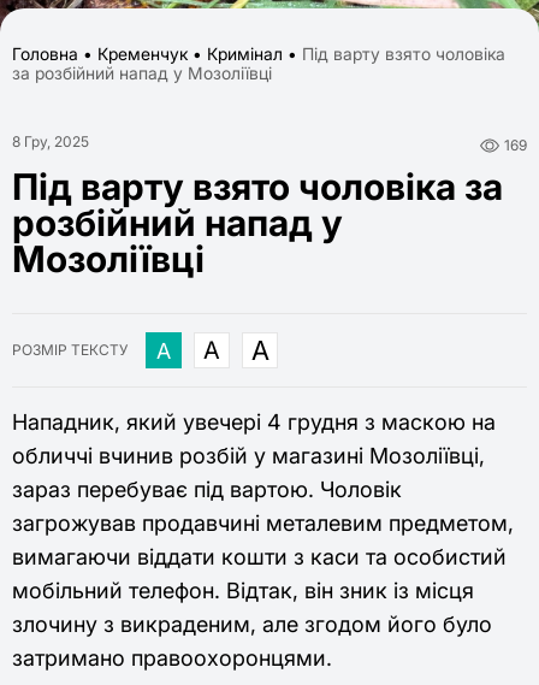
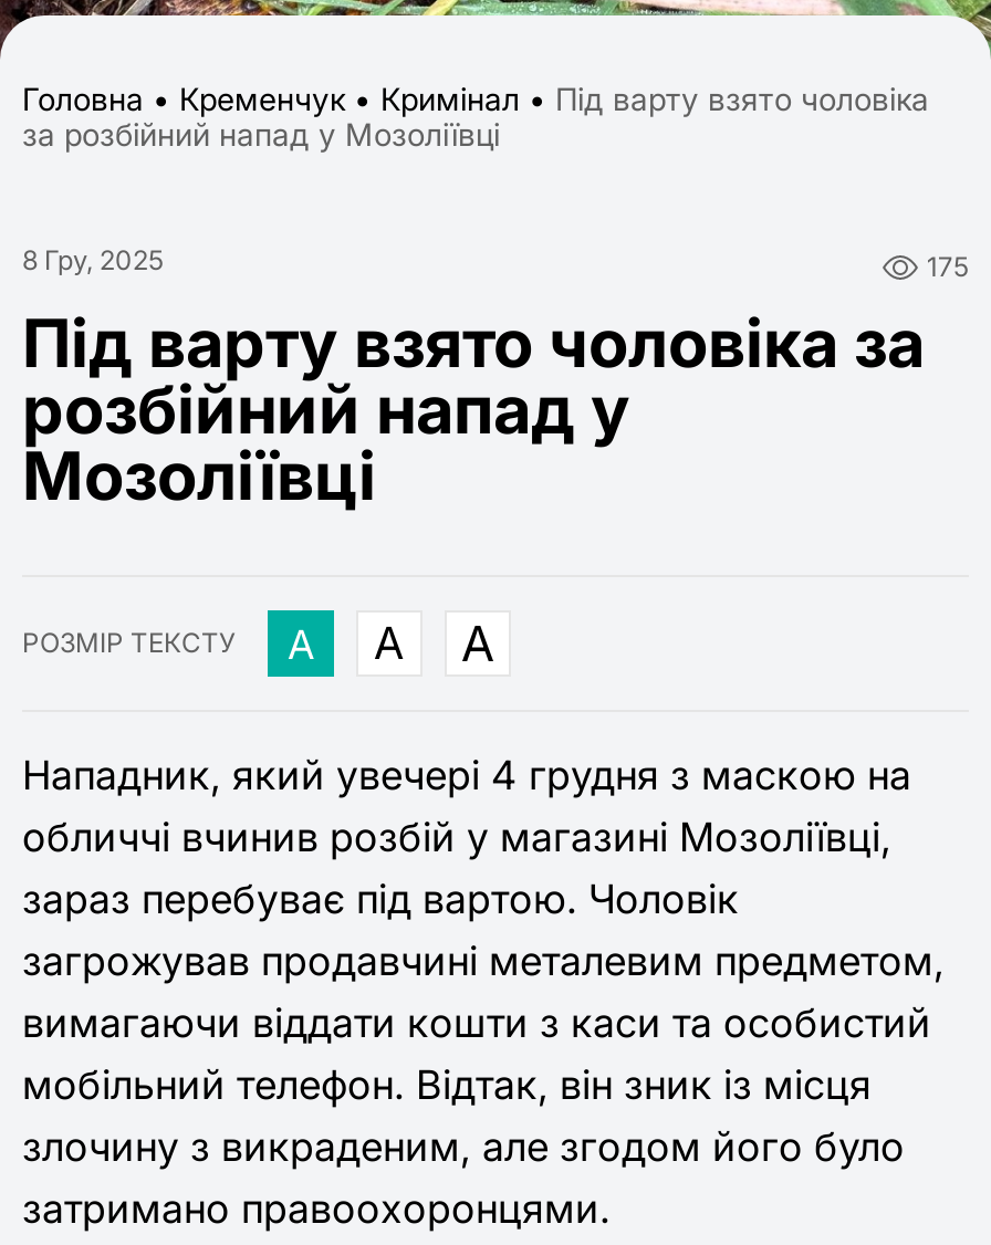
[504,135,527,153] 169 -> [927,249,969,282] 175

